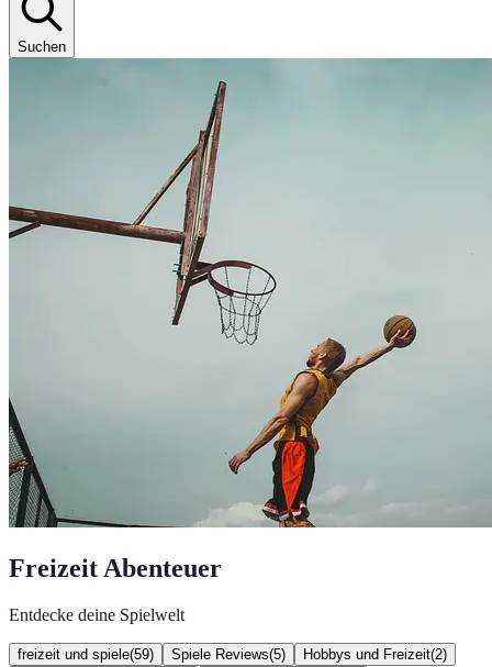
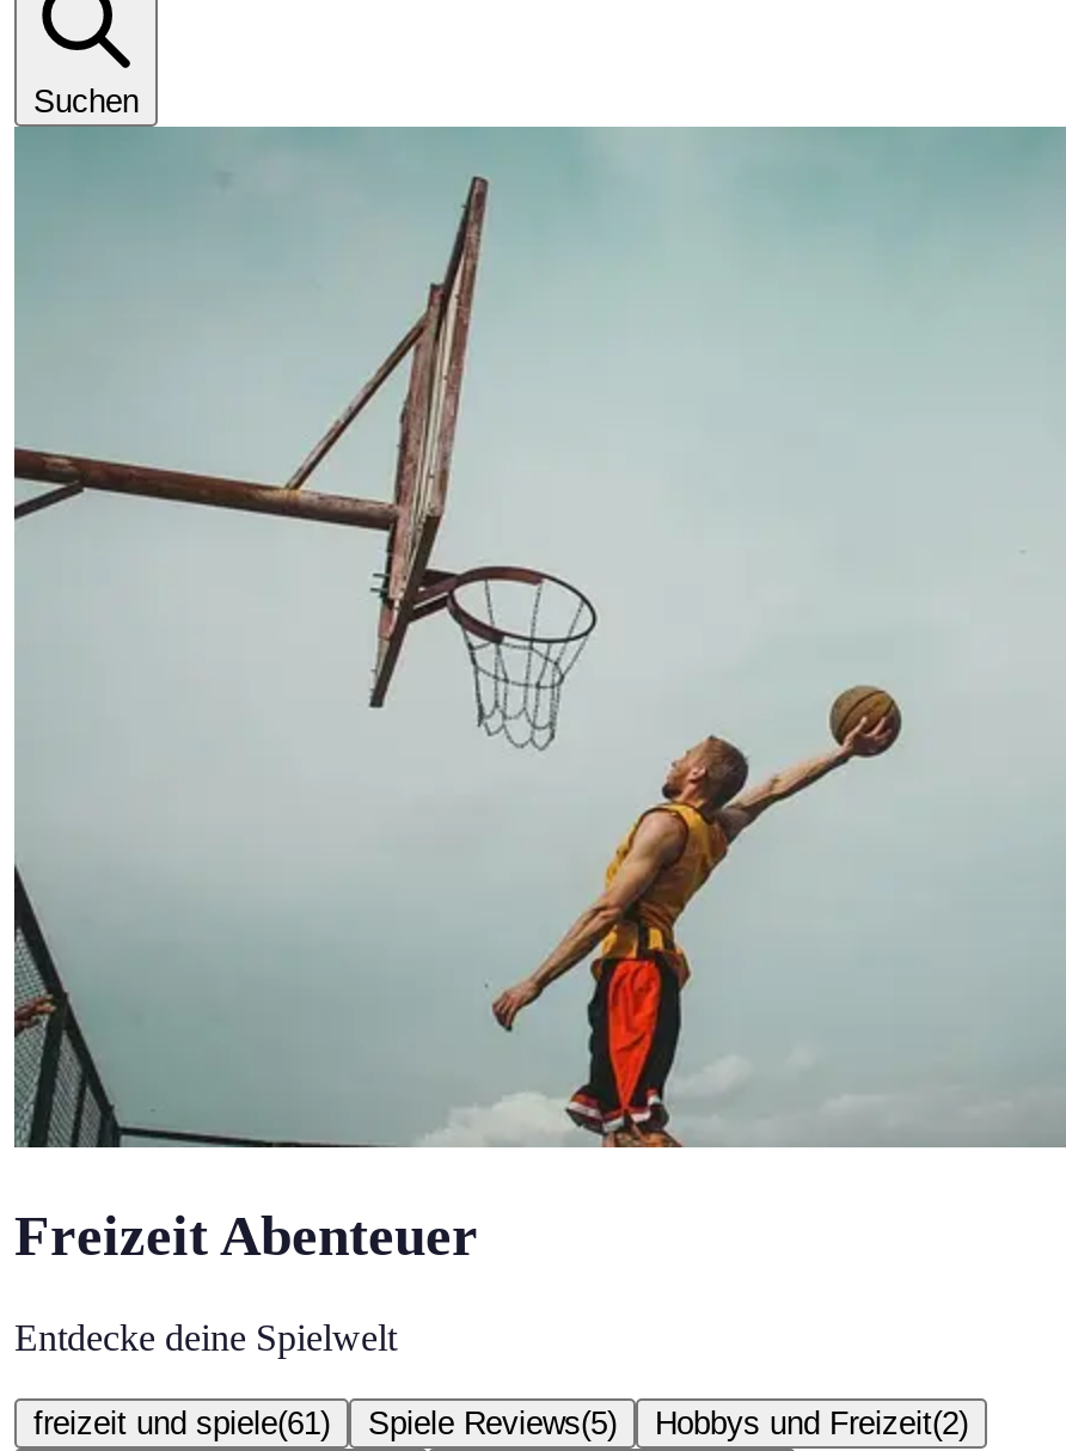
[18,646,154,662] freizeit und spiele(59) -> [33,1405,330,1441] freizeit und spiele(61)

